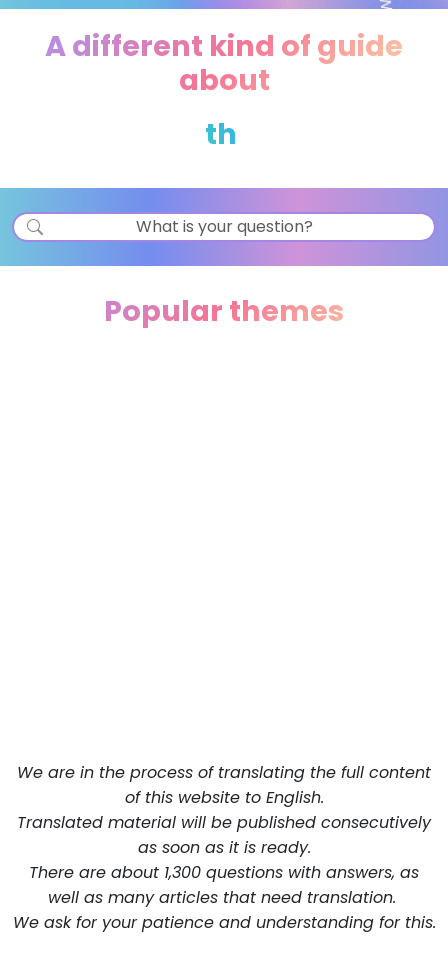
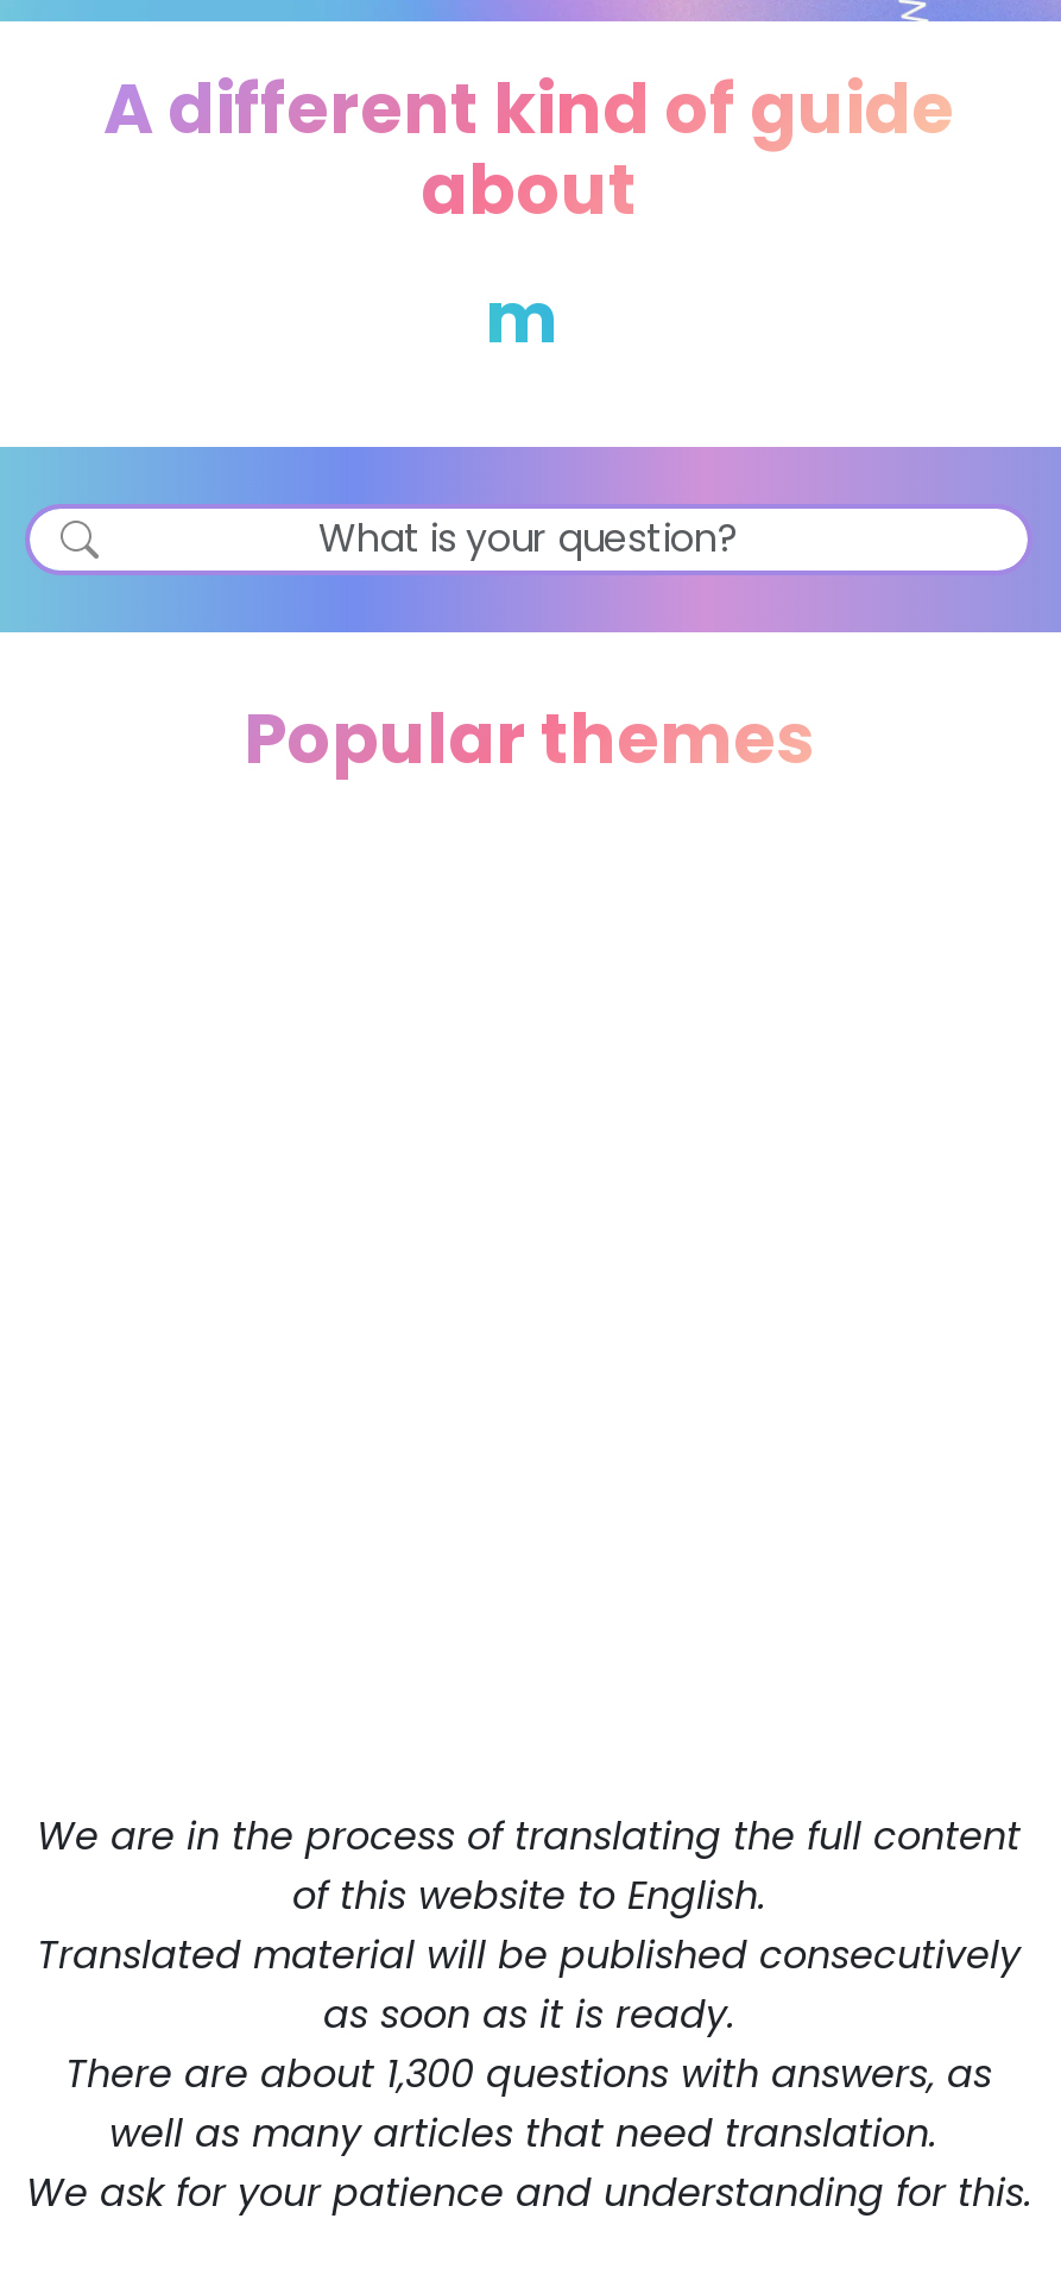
[205,114,237,154] th -> [485,272,558,367] m

